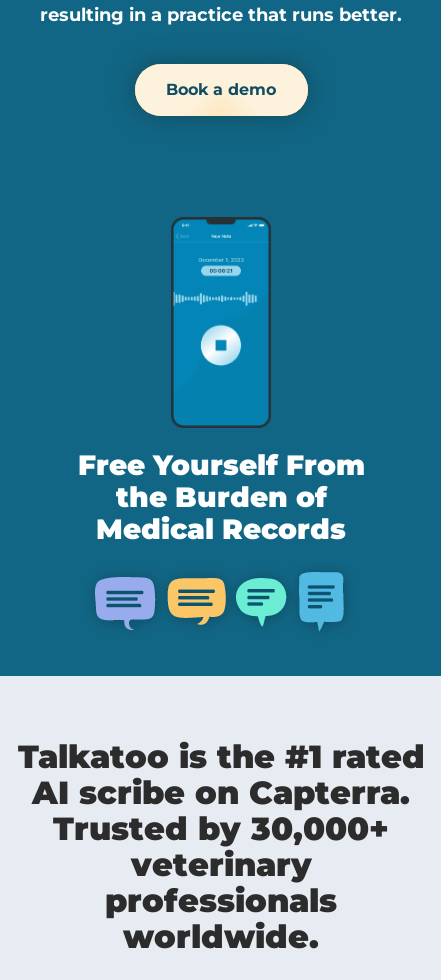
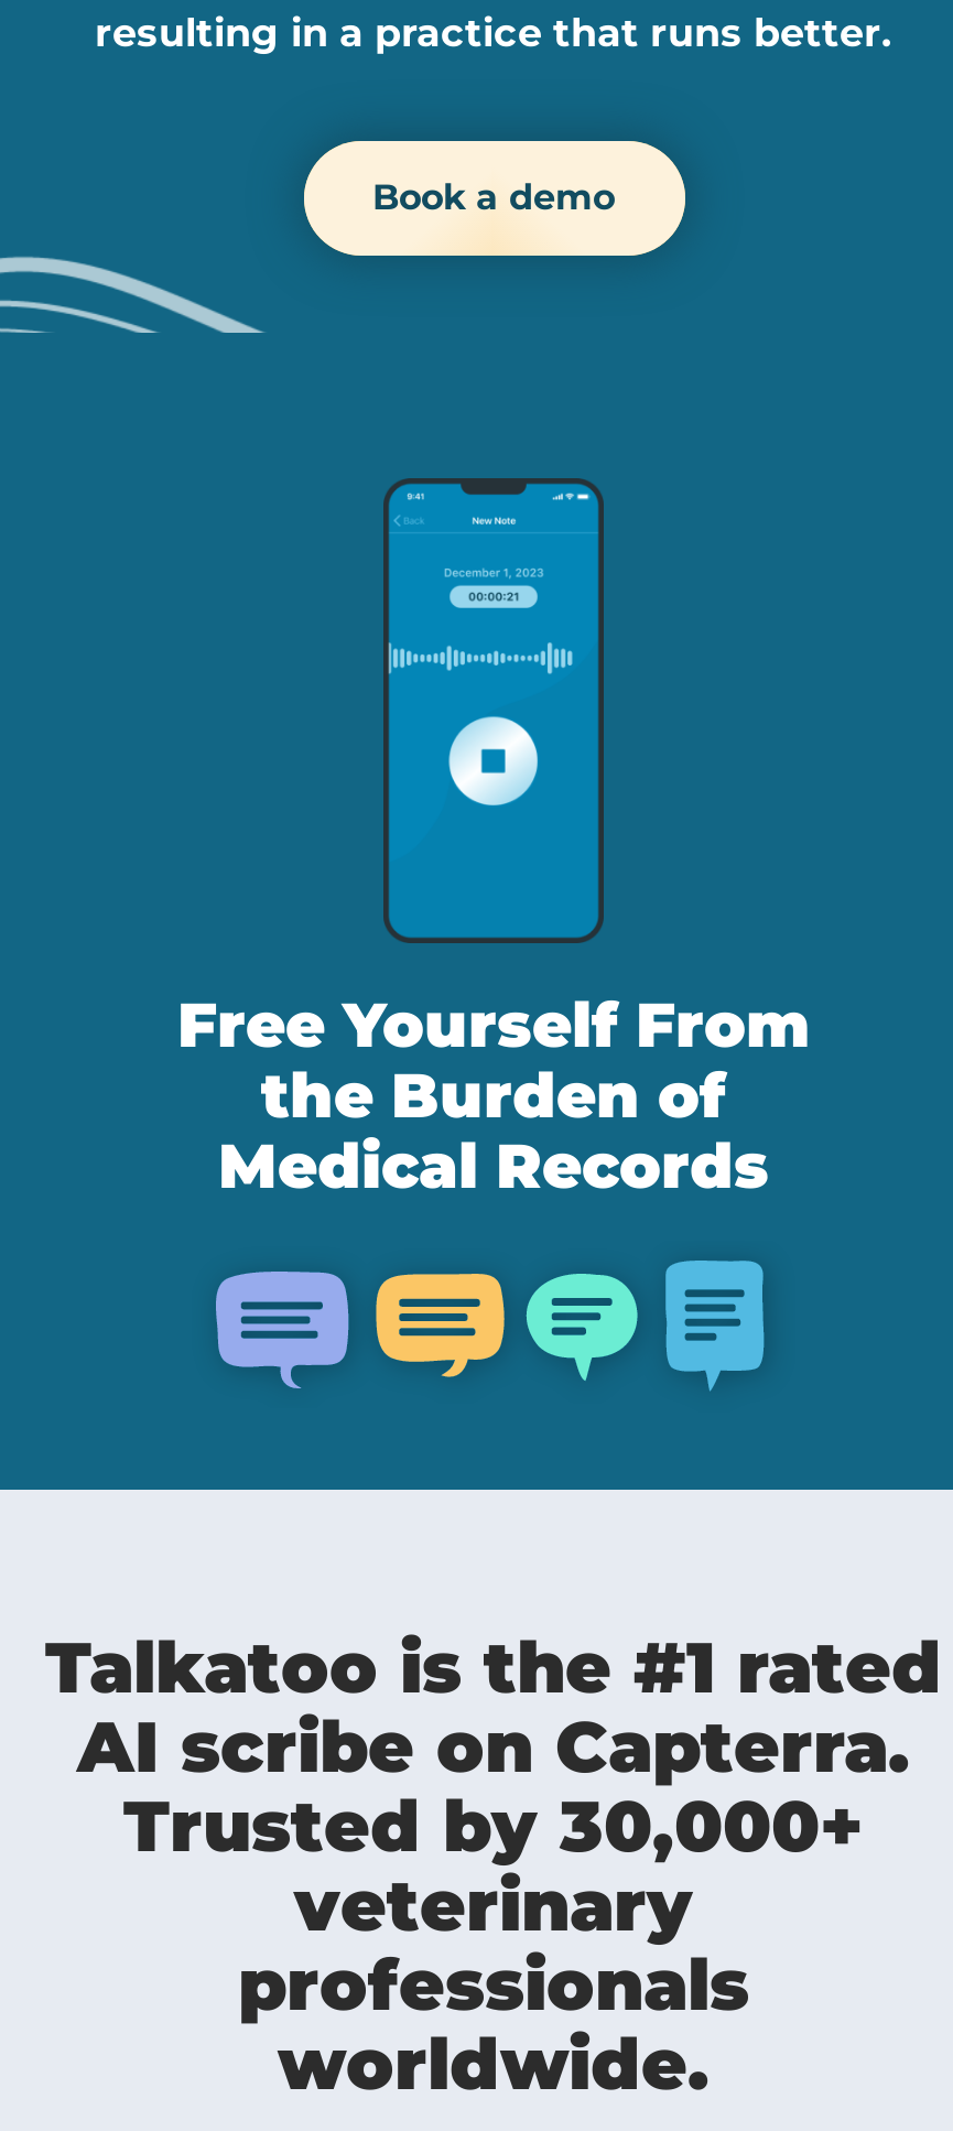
none -> [7,256,262,335] [image]

